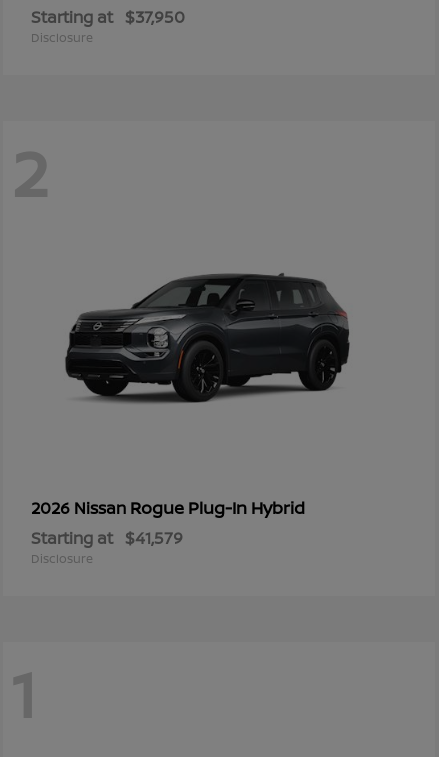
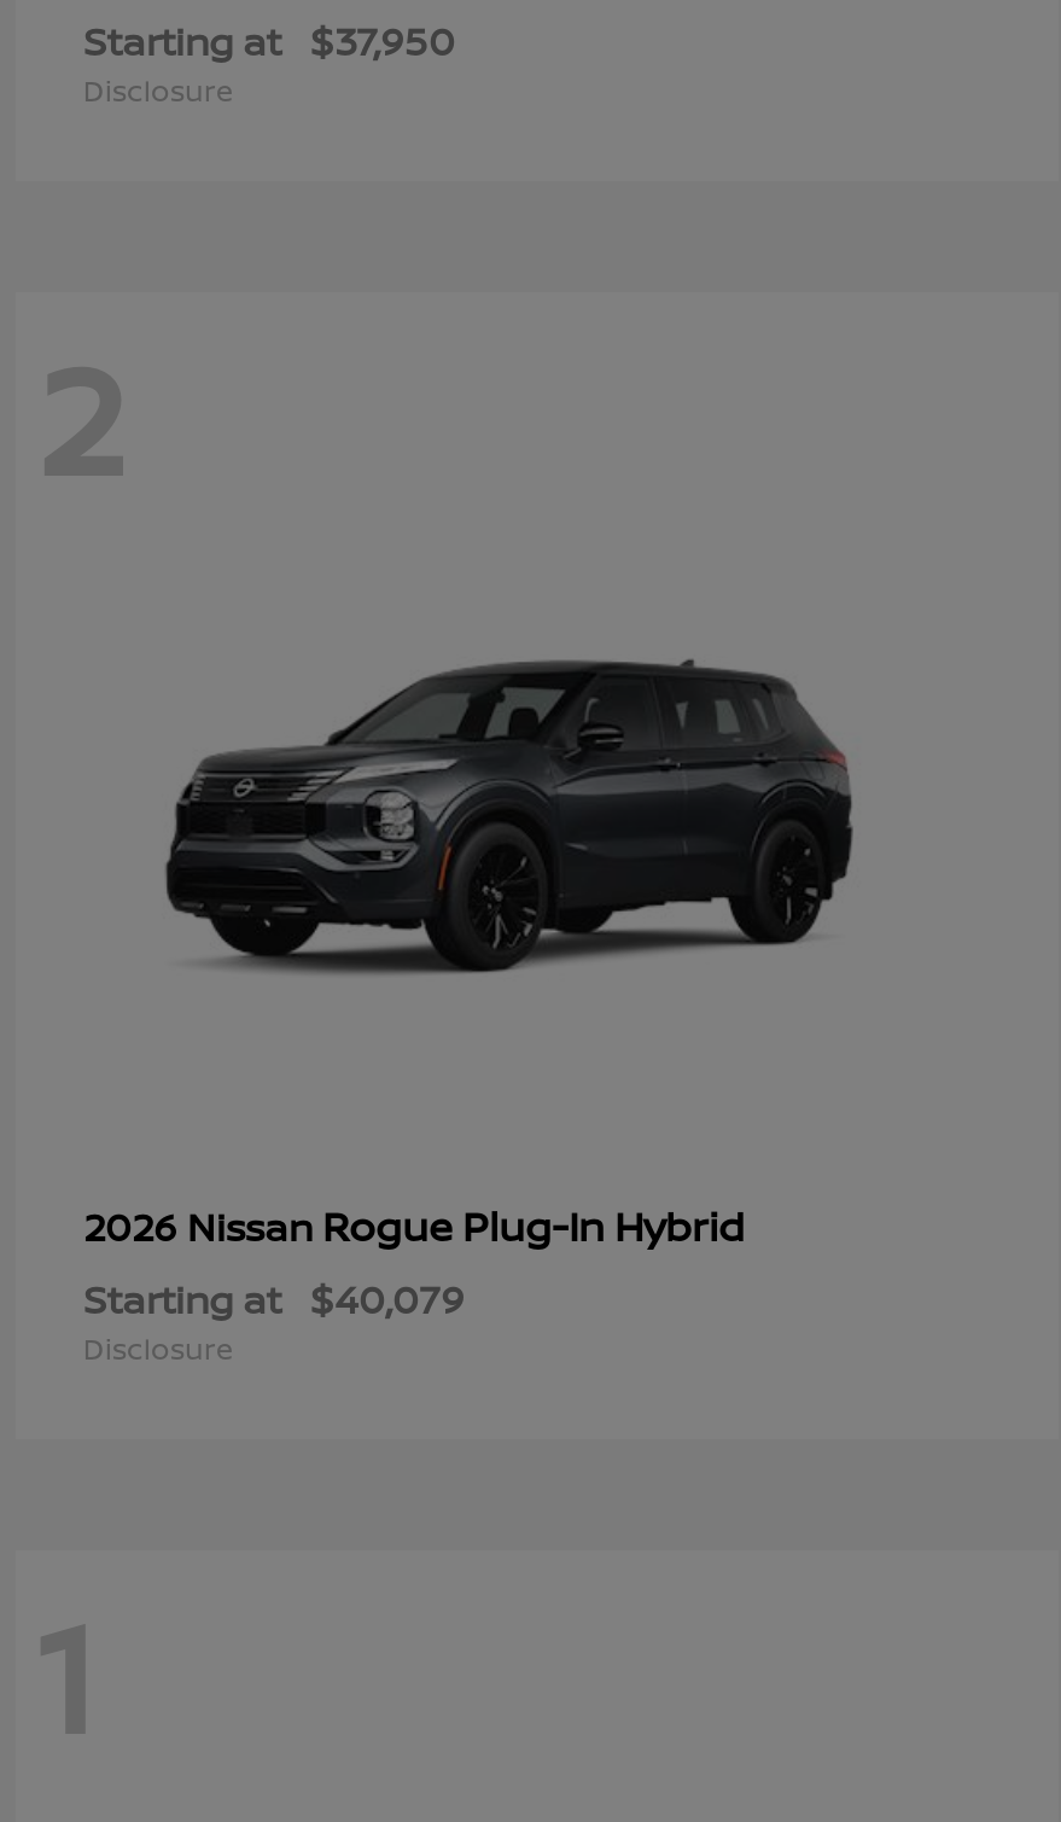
[31,527,183,549] Starting at $41,579 -> [83,1272,465,1325] Starting at $40,079

